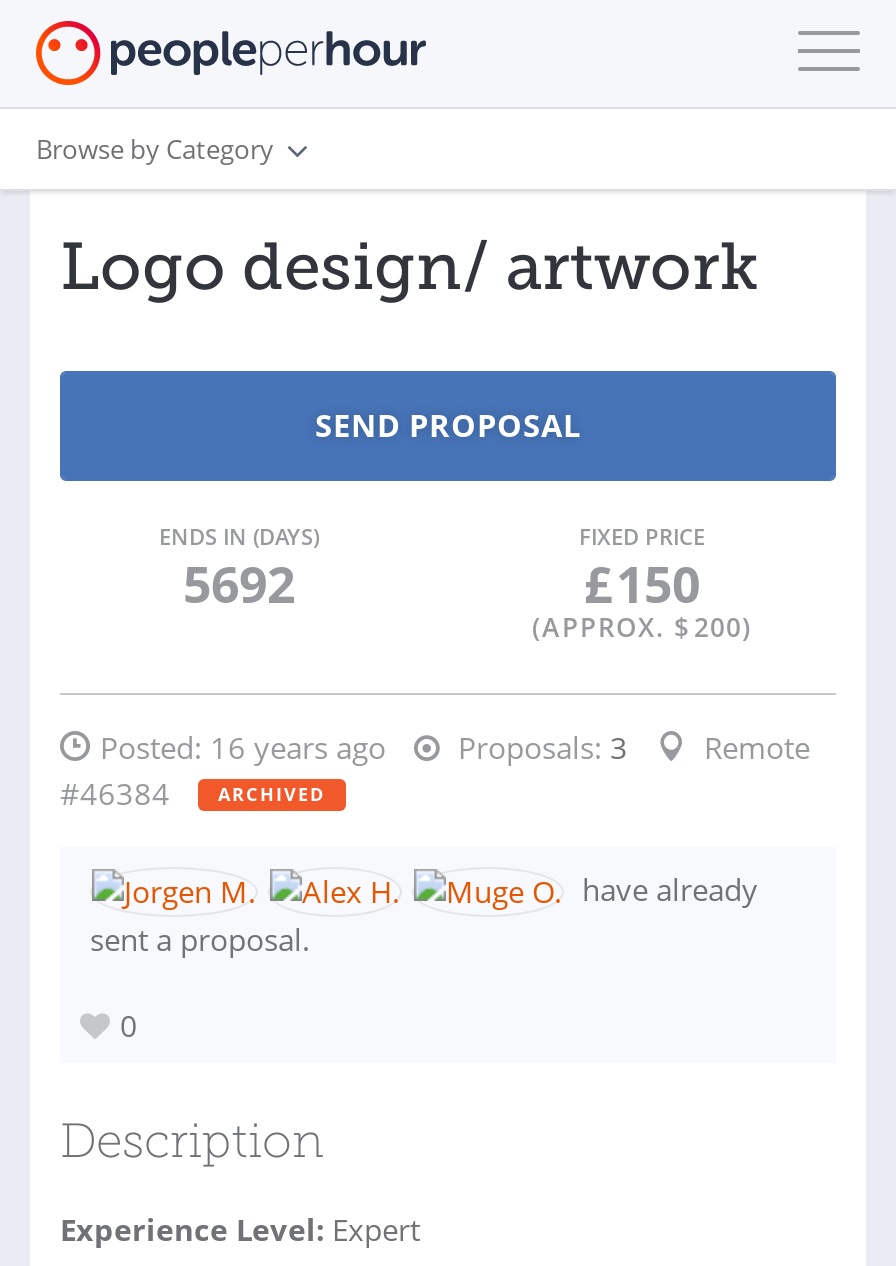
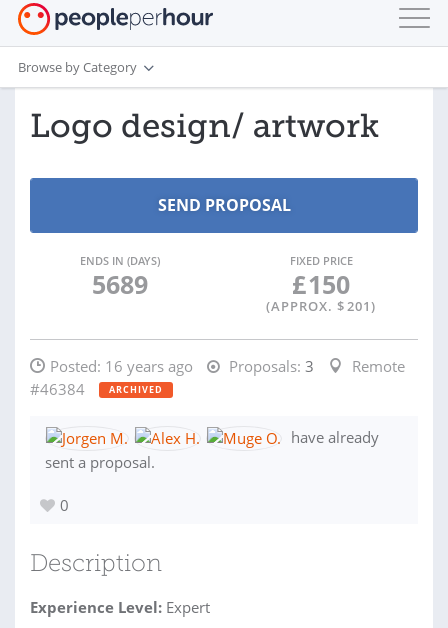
[183,549,295,617] 5692 -> [91,267,147,301] 5689
[532,609,752,645] (APPROX. $ 200) -> [266,297,376,315] (APPROX. $ 201)

